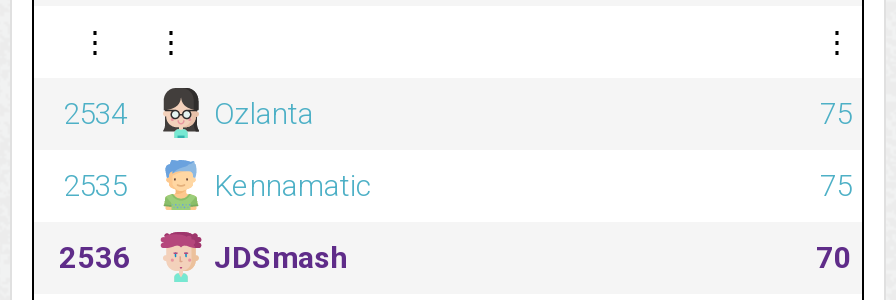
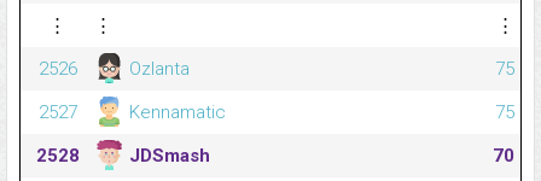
[63,96,127,132] 2534 -> [38,58,77,80] 2526
[63,168,127,204] 2535 -> [38,101,77,123] 2527
[59,240,131,276] 2536 -> [36,145,79,167] 2528

